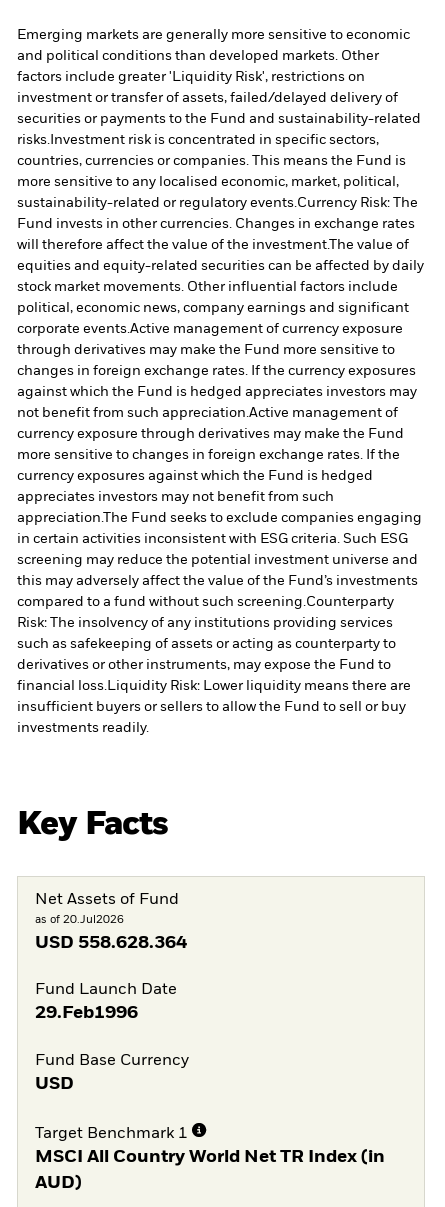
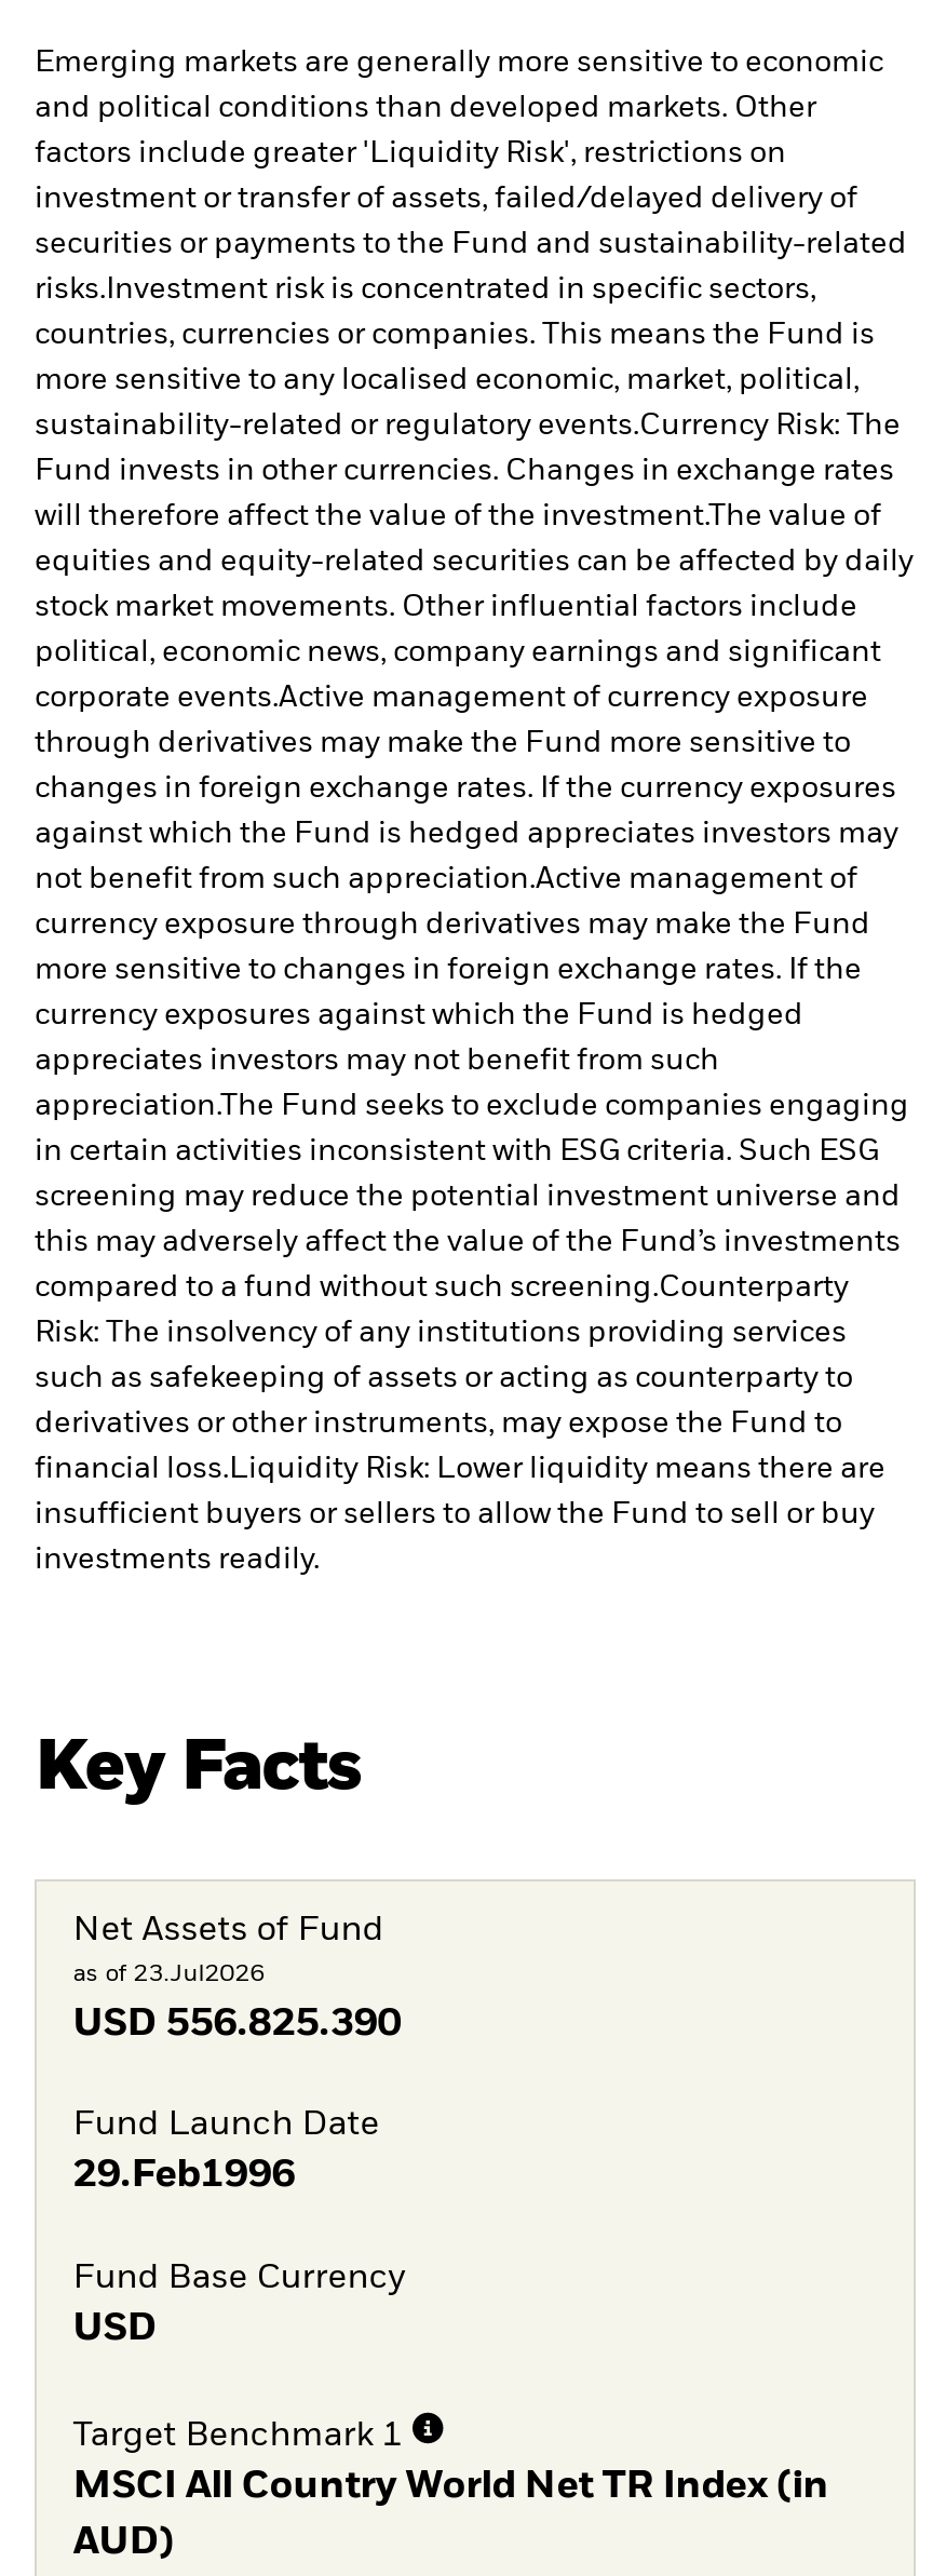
[35,913,124,924] as of 20.Jul2026 -> [73,1960,265,1984] as of 23.Jul2026
[35,933,187,951] USD 558.628.364 -> [73,2004,401,2042] USD 556.825.390

